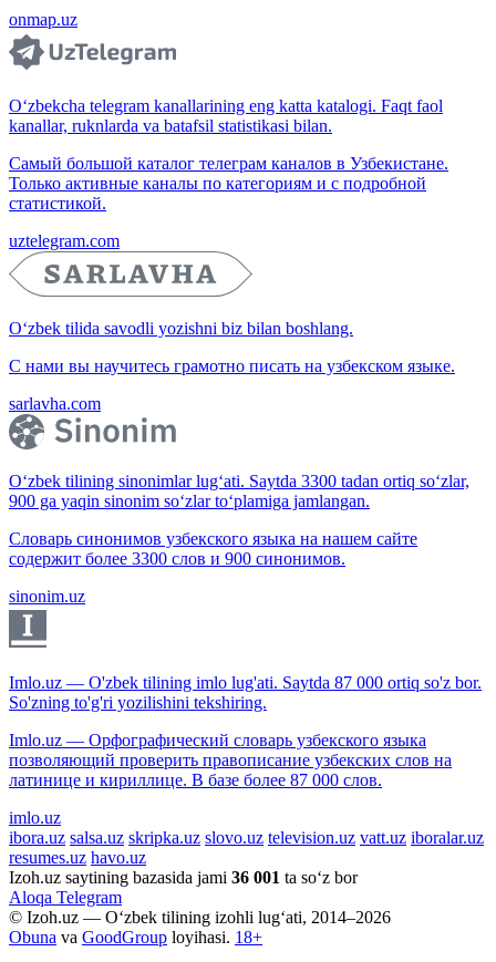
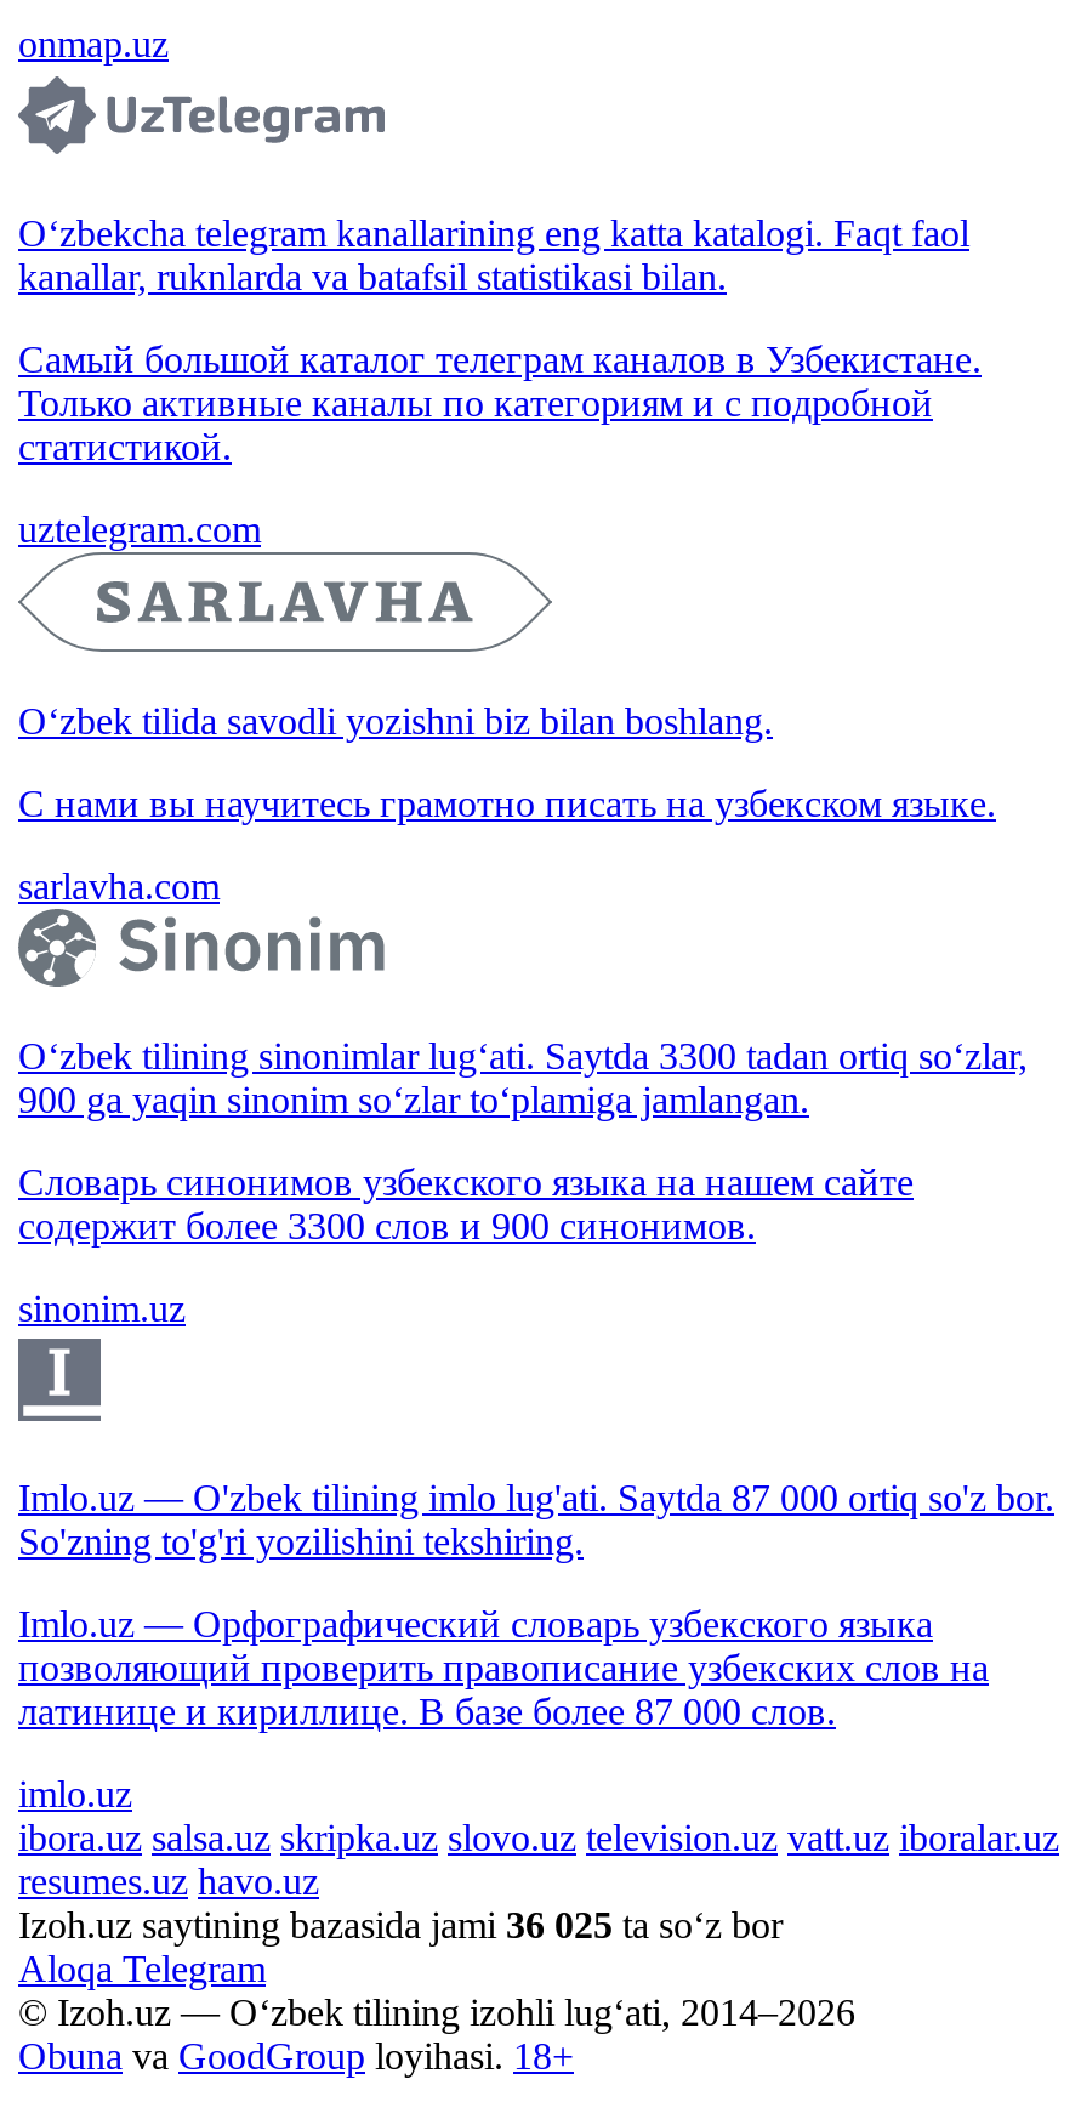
[9,868,358,887] Izoh.uz saytining bazasida jami 36 001 ta so‘z bor -> [18,1904,783,1946] Izoh.uz saytining bazasida jami 36 025 ta so‘z bor

